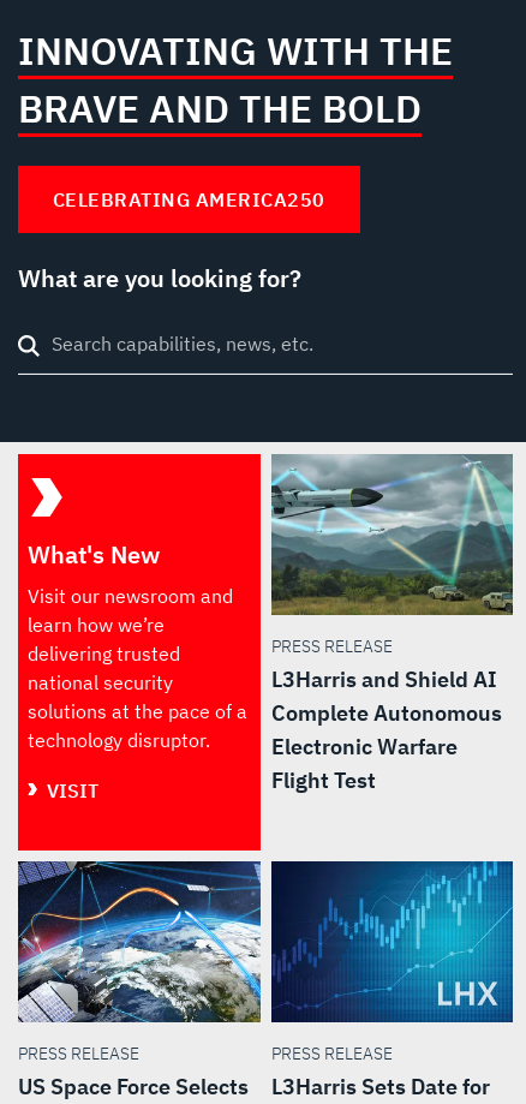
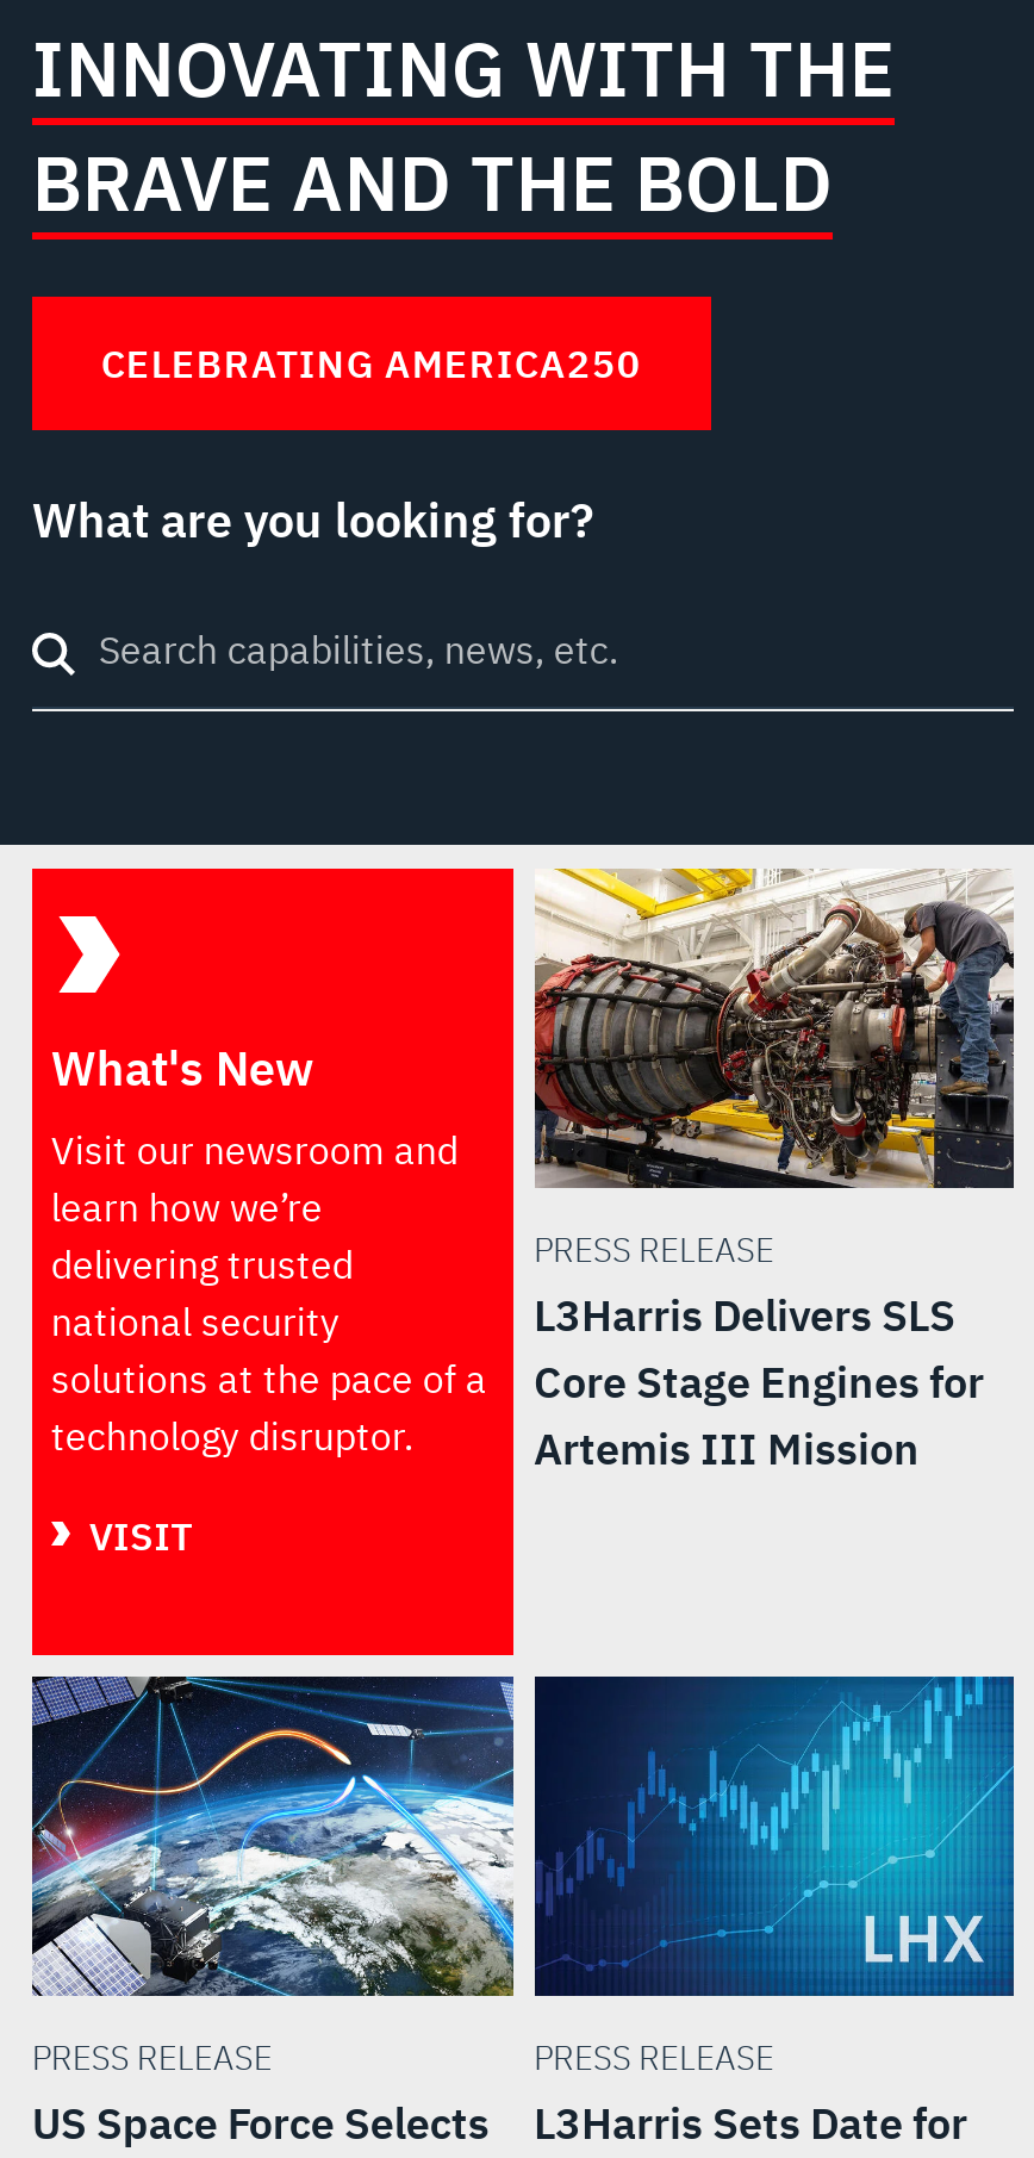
[270,453,514,616] [image] -> [532,866,1016,1188] [image]
[271,666,501,795] L3Harris and Shield AI | Complete Autonomous | Electronic Warfare | Flight Test -> [534,1289,984,1477] L3Harris Delivers SLS | Core Stage Engines for | Artemis III Mission

